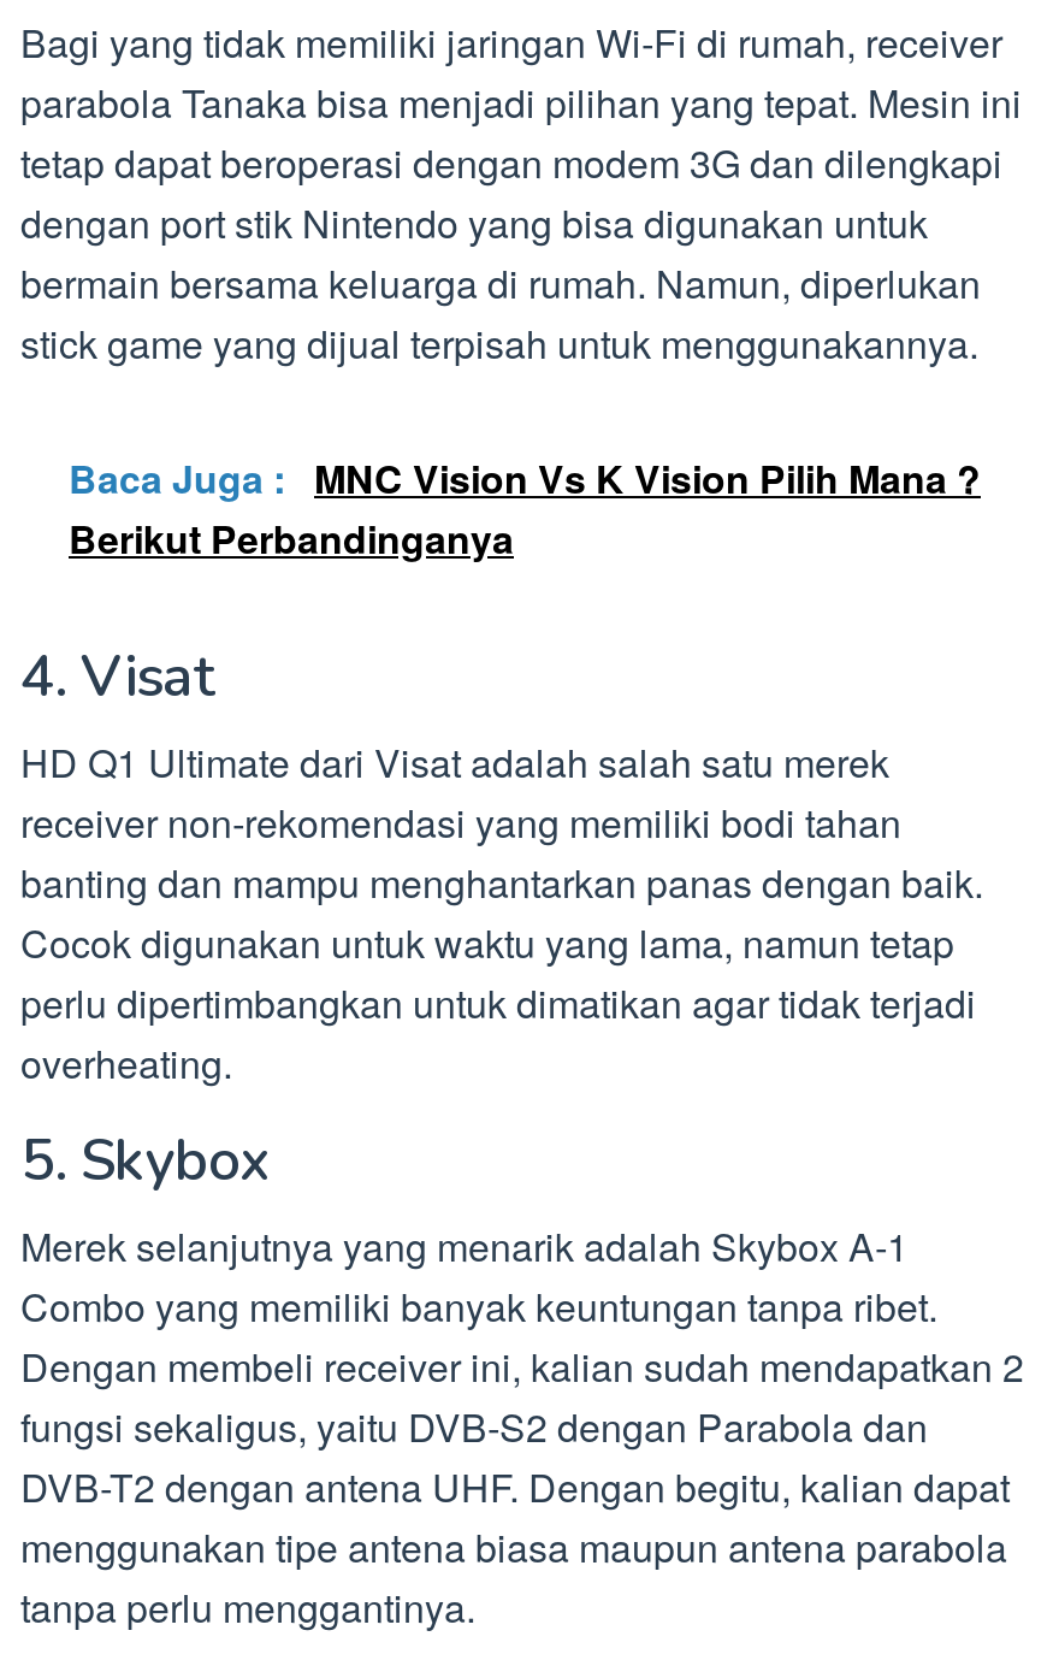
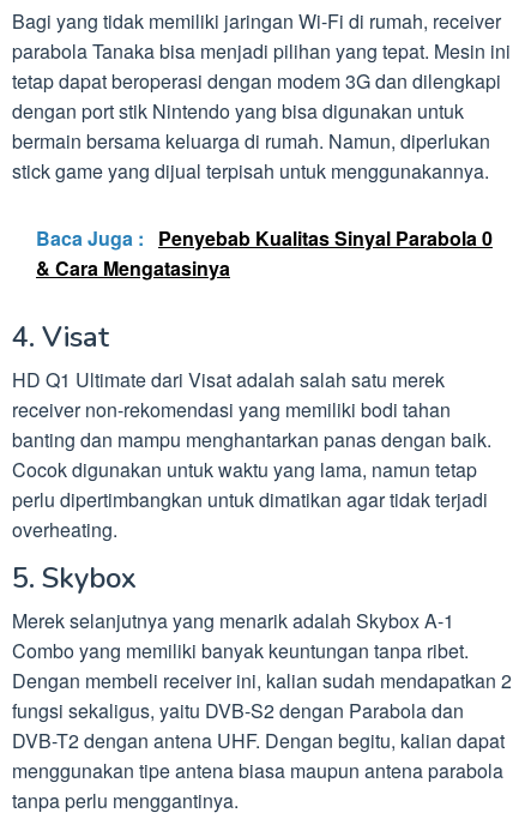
[69,449,981,564] Baca Juga : MNC Vision Vs K Vision Pilih Mana ? | Berikut Perbandinganya -> [36,225,493,282] Baca Juga : Penyebab Kualitas Sinyal Parabola 0 | & Cara Mengatasinya

